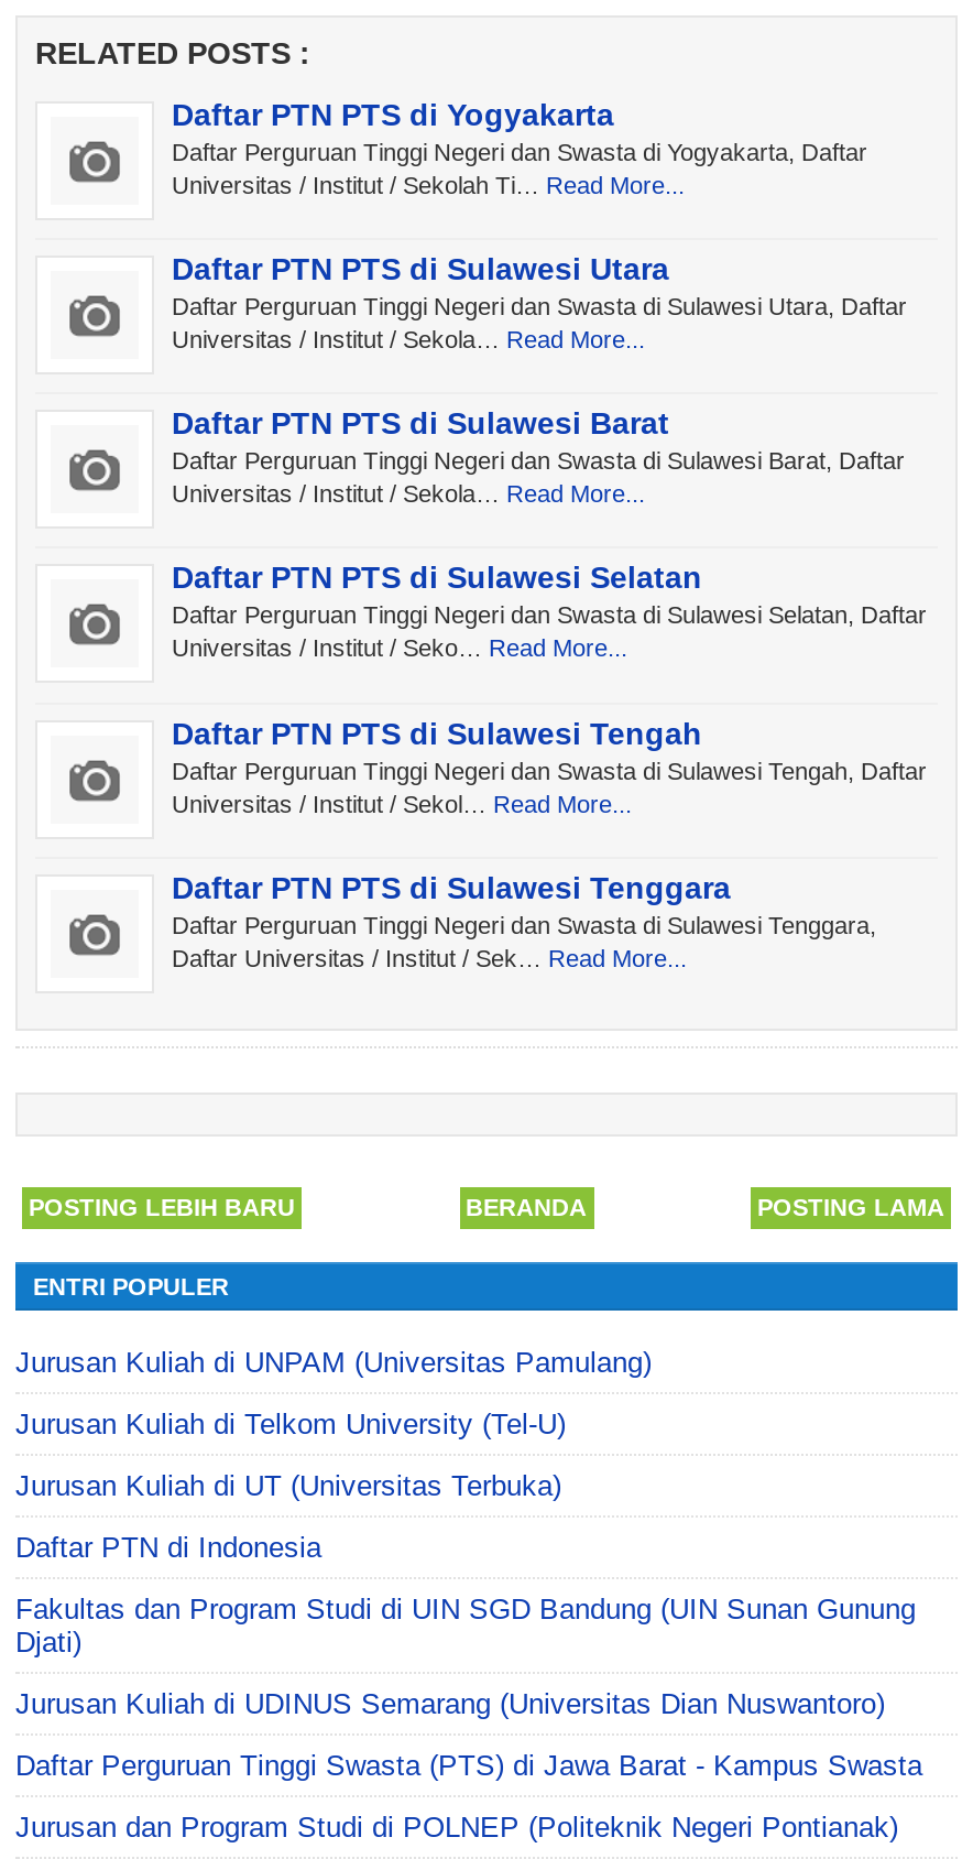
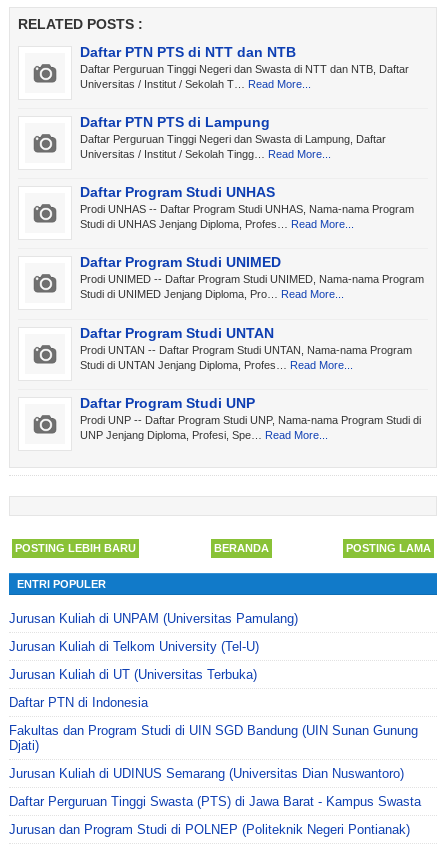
[172,96,867,197] Daftar PTN PTS di Yogyakarta | Daftar Perguruan Tinggi Negeri dan Swasta di Yogyakarta, Daftar | Universitas / Institut / Sekolah Ti… Read More... -> [80,43,409,89] Daftar PTN PTS di NTT dan NTB | Daftar Perguruan Tinggi Negeri dan Swasta di NTT dan NTB, Daftar | Universitas / Institut / Sekolah T… Read More...
[172,251,907,352] Daftar PTN PTS di Sulawesi Utara | Daftar Perguruan Tinggi Negeri dan Swasta di Sulawesi Utara, Daftar | Universitas / Institut / Sekola… Read More... -> [80,114,386,160] Daftar PTN PTS di Lampung | Daftar Perguruan Tinggi Negeri dan Swasta di Lampung, Daftar | Universitas / Institut / Sekolah Tingg… Read More...
[172,405,905,507] Daftar PTN PTS di Sulawesi Barat | Daftar Perguruan Tinggi Negeri dan Swasta di Sulawesi Barat, Daftar | Universitas / Institut / Sekola… Read More... -> [80,184,414,230] Daftar Program Studi UNHAS | Prodi UNHAS -- Daftar Program Studi UNHAS, Nama-nama Program | Studi di UNHAS Jenjang Diploma, Profes… Read More...
[172,560,927,661] Daftar PTN PTS di Sulawesi Selatan | Daftar Perguruan Tinggi Negeri dan Swasta di Sulawesi Selatan, Daftar | Universitas / Institut / Seko… Read More... -> [80,254,424,300] Daftar Program Studi UNIMED | Prodi UNIMED -- Daftar Program Studi UNIMED, Nama-nama Program | Studi di UNIMED Jenjang Diploma, Pro… Read More...
[172,715,927,816] Daftar PTN PTS di Sulawesi Tengah | Daftar Perguruan Tinggi Negeri dan Swasta di Sulawesi Tengah, Daftar | Universitas / Institut / Sekol… Read More... -> [80,324,412,370] Daftar Program Studi UNTAN | Prodi UNTAN -- Daftar Program Studi UNTAN, Nama-nama Program | Studi di UNTAN Jenjang Diploma, Profes… Read More...
[172,870,876,971] Daftar PTN PTS di Sulawesi Tenggara | Daftar Perguruan Tinggi Negeri dan Swasta di Sulawesi Tenggara, | Daftar Universitas / Institut / Sek… Read More... -> [80,395,421,441] Daftar Program Studi UNP | Prodi UNP -- Daftar Program Studi UNP, Nama-nama Program Studi di | UNP Jenjang Diploma, Profesi, Spe… Read More...

